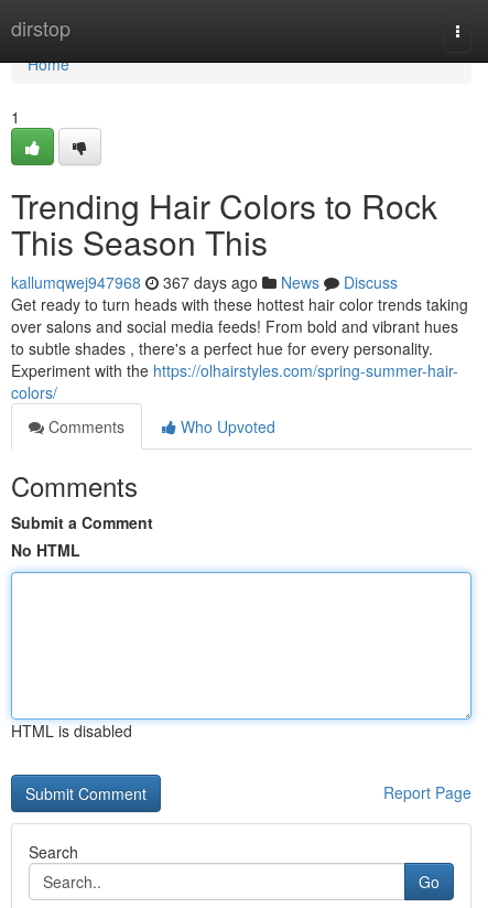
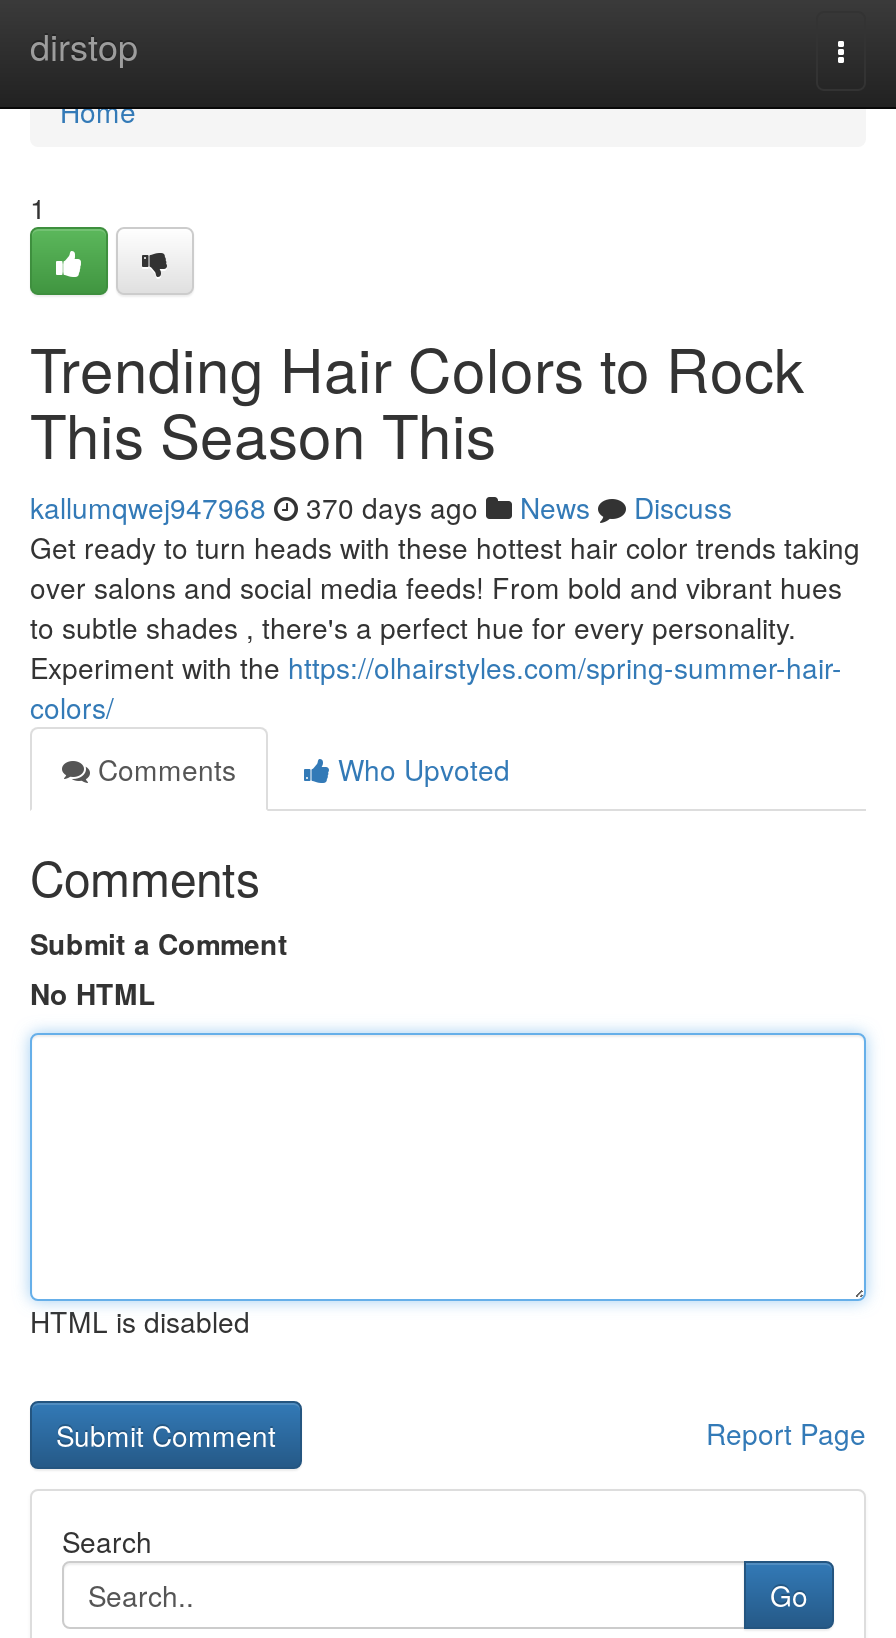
[11,271,398,293] kallumqwej947968 367 days ago News Discuss -> [30,487,732,527] kallumqwej947968 370 days ago News Discuss

